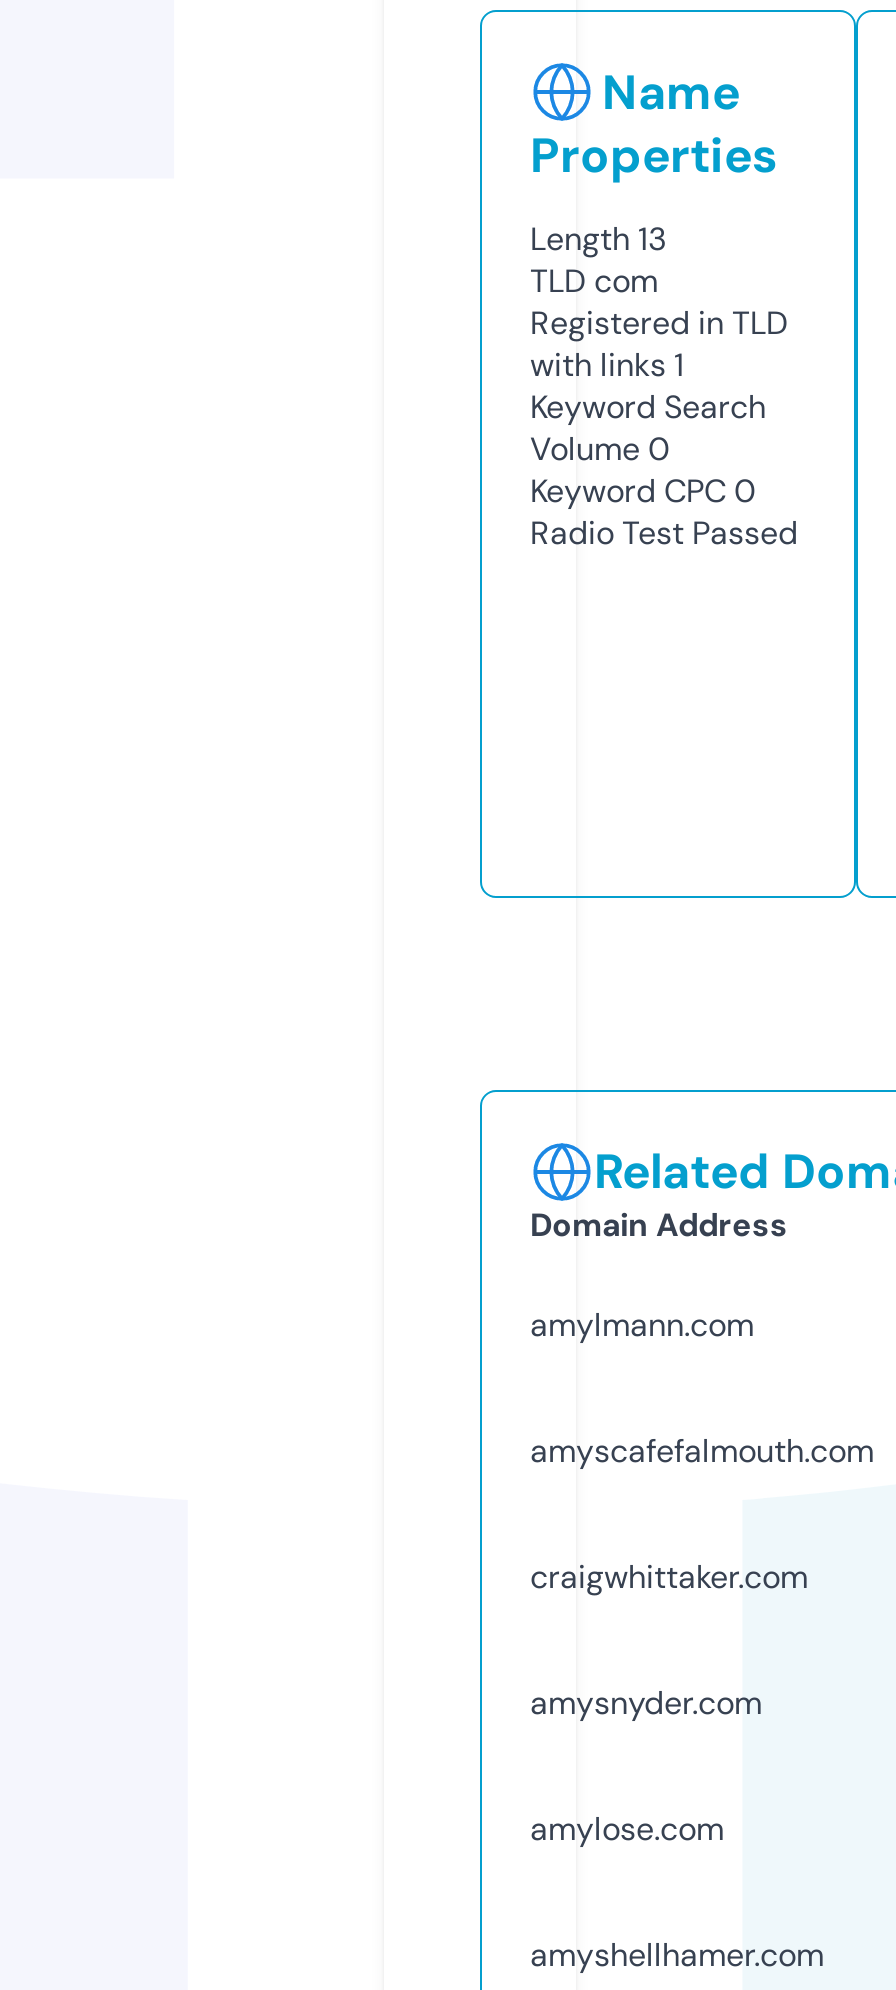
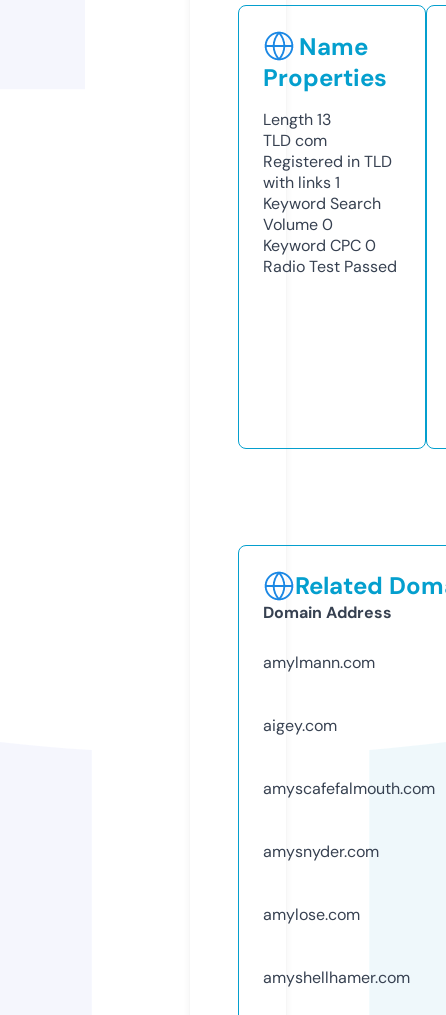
none -> [263,715,337,736] aigey.com
moved [530,1430,874,1472] -> [263,778,435,799]: amyscafefalmouth.com
[530,1556,808,1598] craigwhittaker.com -> none

